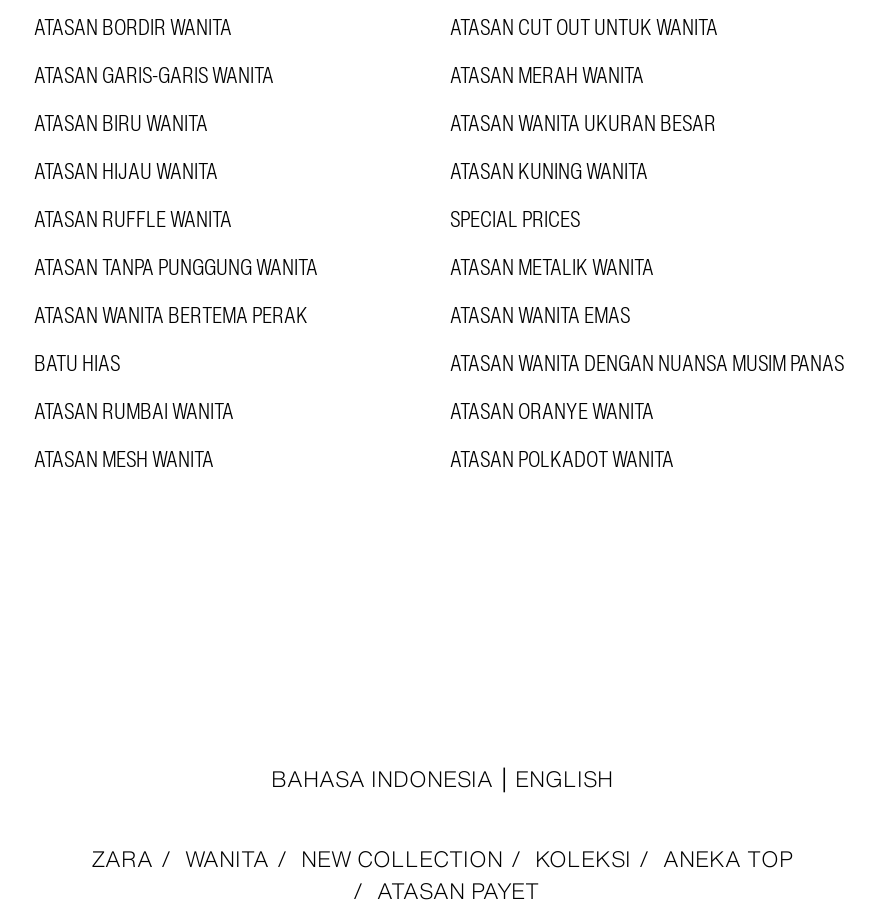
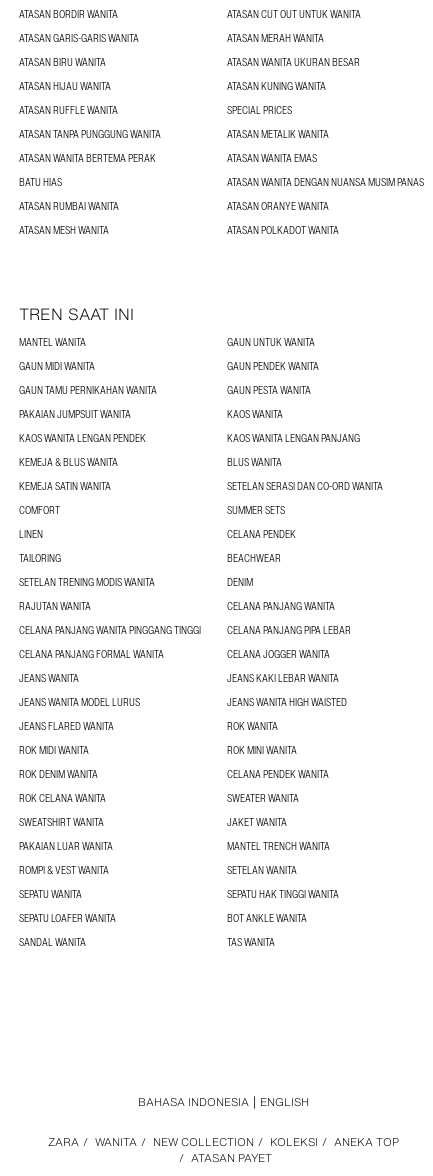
none -> [19,302,383,950] TREN SAAT INI | MANTEL WANITA | GAUN UNTUK WANITA | GAUN MIDI WANITA | GAUN PENDEK WANITA | GAUN TAMU PERNIKAHAN WANITA | GAUN PESTA WANITA | PAKAIAN JUMPSUIT WANITA | KAOS WANITA | KAOS WANITA LENGAN PENDEK | KAOS WANITA LENGAN PANJANG | KEMEJA & BLUS WANITA | BLUS WANITA | KEMEJA SATIN WANITA | SETELAN SERASI DAN CO-ORD WANITA | COMFORT | SUMMER SETS | LINEN | CELANA PENDEK | TAILORING | BEACHWEAR | SETELAN TRENING MODIS WANITA | DENIM | RAJUTAN WANITA | CELANA PANJANG WANITA | CELANA PANJANG WANITA PINGGANG TINGGI | CELANA PANJANG PIPA LEBAR | CELANA PANJANG FORMAL WANITA | CELANA JOGGER WANITA | JEANS WANITA | JEANS KAKI LEBAR WANITA | JEANS WANITA MODEL LURUS | JEANS WANITA HIGH WAISTED | JEANS FLARED WANITA | ROK WANITA | ROK MIDI WANITA | ROK MINI WANITA | ROK DENIM WANITA | CELANA PENDEK WANITA | ROK CELANA WANITA | SWEATER WANITA | SWEATSHIRT WANITA | JAKET WANITA | PAKAIAN LUAR WANITA | MANTEL TRENCH WANITA | ROMPI & VEST WANITA | SETELAN WANITA | SEPATU WANITA | SEPATU HAK TINGGI WANITA | SEPATU LOAFER WANITA | BOT ANKLE WANITA | SANDAL WANITA | TAS WANITA

